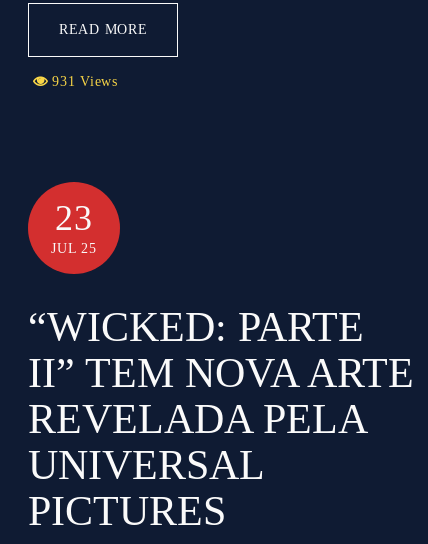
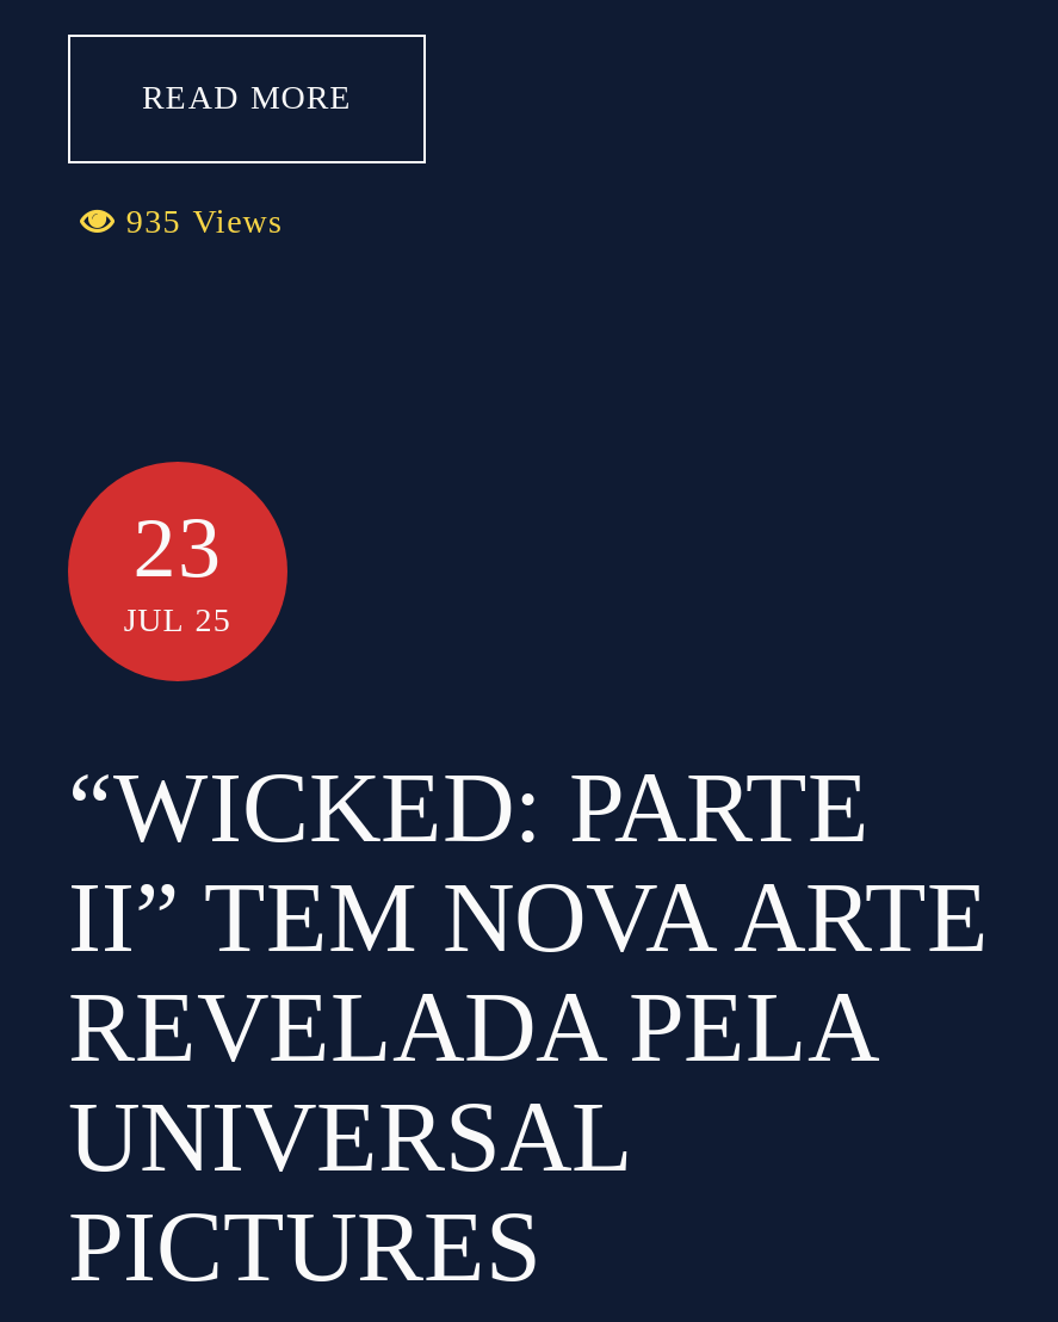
[48,74,118,89] 931 Views -> [115,205,282,240] 935 Views

